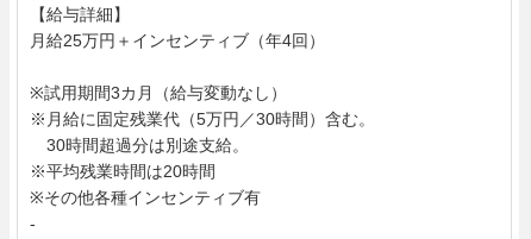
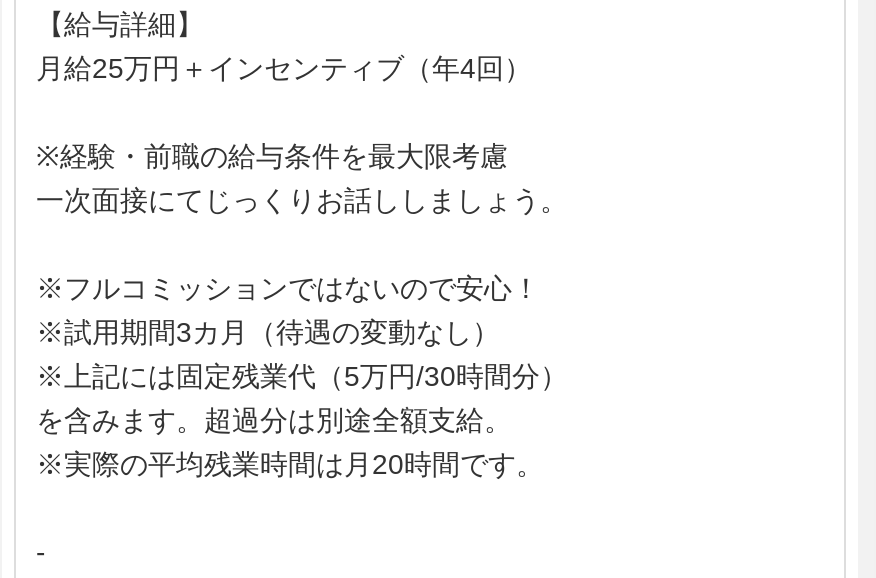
[30,83,375,207] ※試用期間3カ月（給与変動なし） | ※月給に固定残業代（5万円／30時間）含む。 | 30時間超過分は別途支給。 | ※平均残業時間は20時間 | ※その他各種インセンティブ有 -> [36,140,568,480] ※経験・前職の給与条件を最大限考慮 | 一次面接にてじっくりお話ししましょう。 | ※フルコミッションではないので安心！ | ※試用期間3カ月（待遇の変動なし） | ※上記には固定残業代（5万円/30時間分） | を含みます。超過分は別途全額支給。 | ※実際の平均残業時間は月20時間です。

